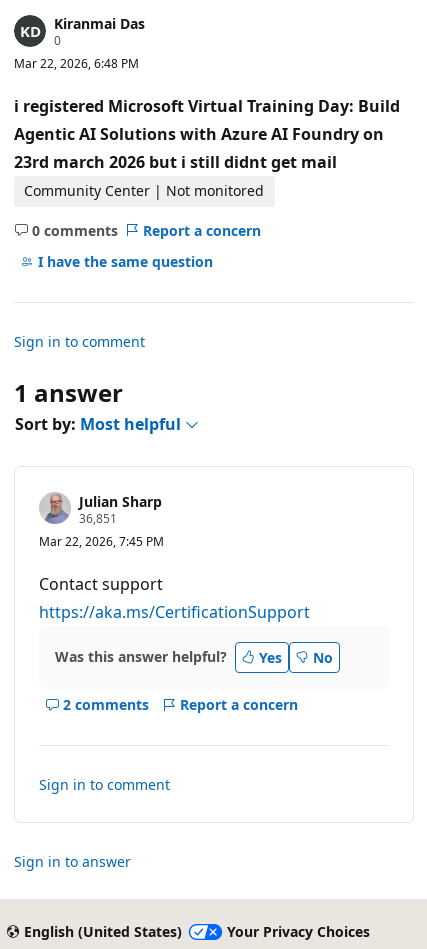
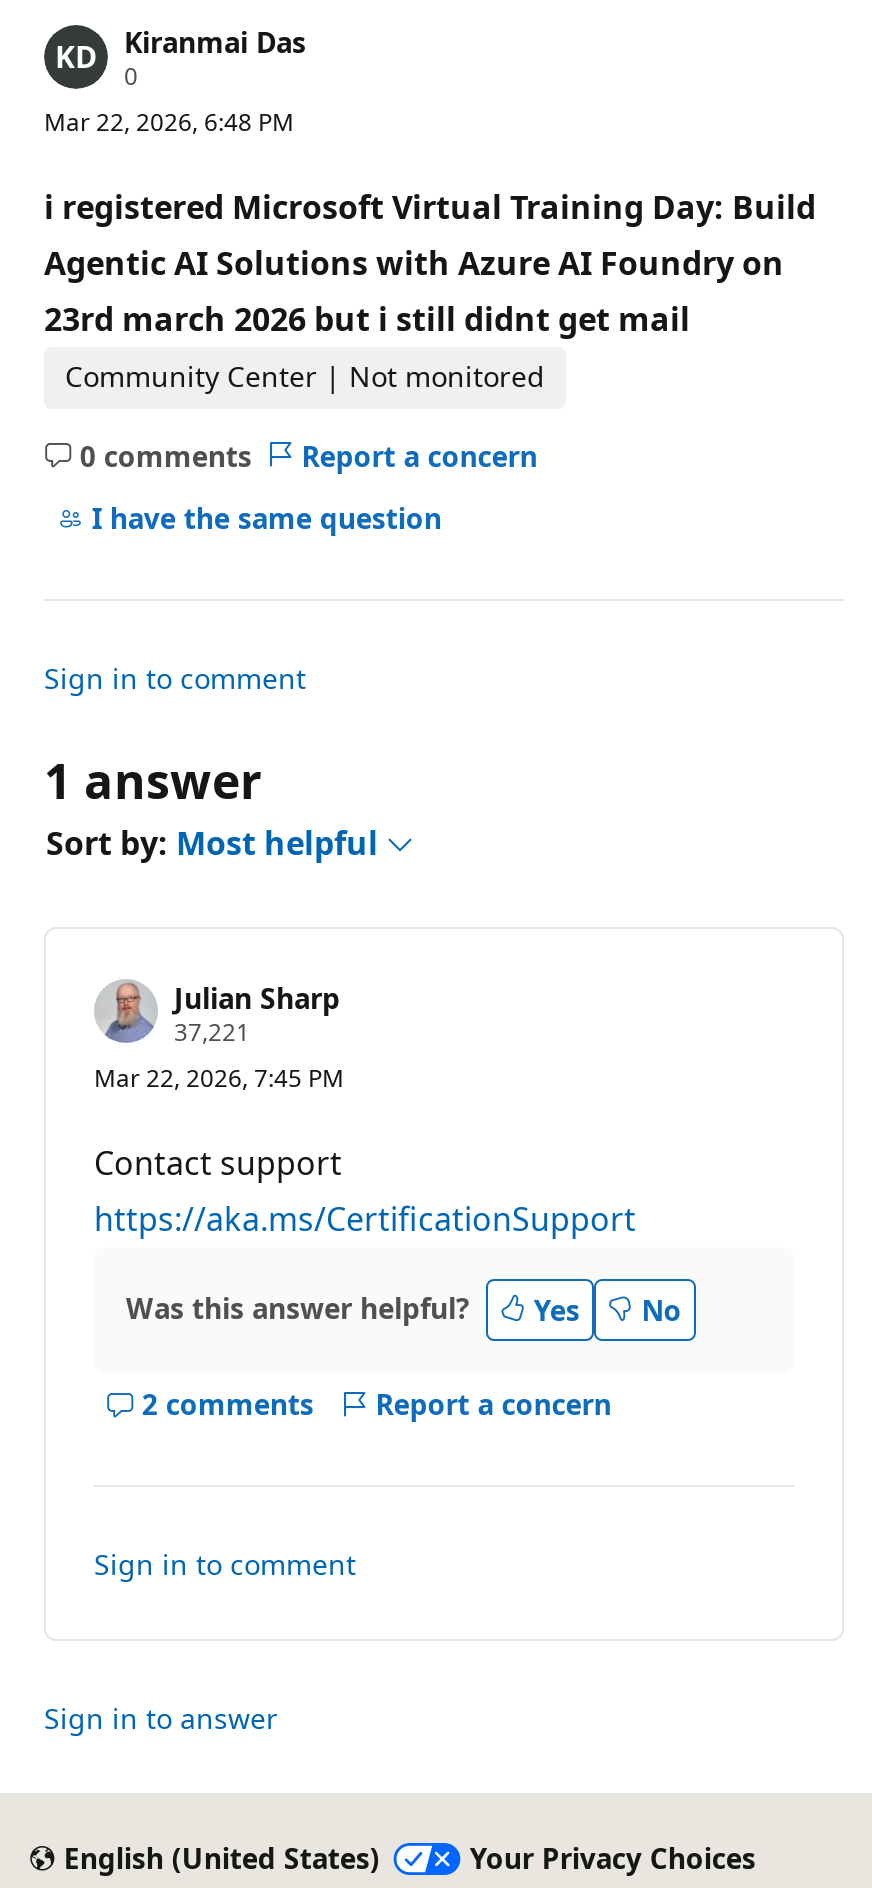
[79,508,123,526] 36,851 R -> [174,1012,262,1048] 37,221 R

